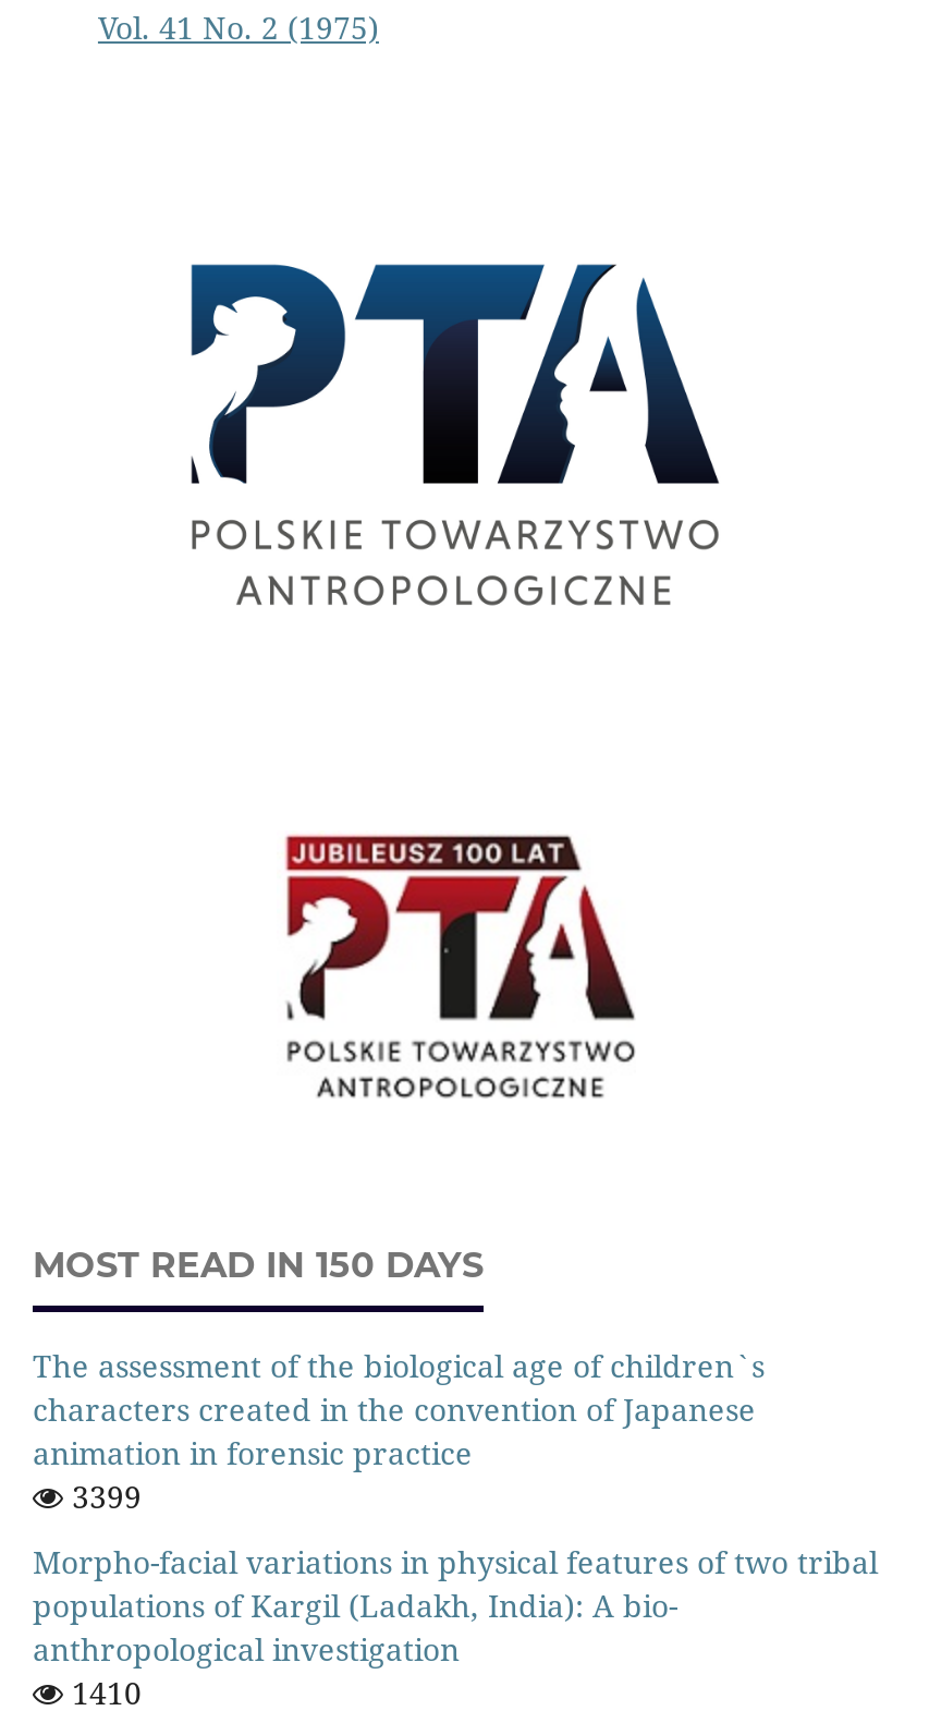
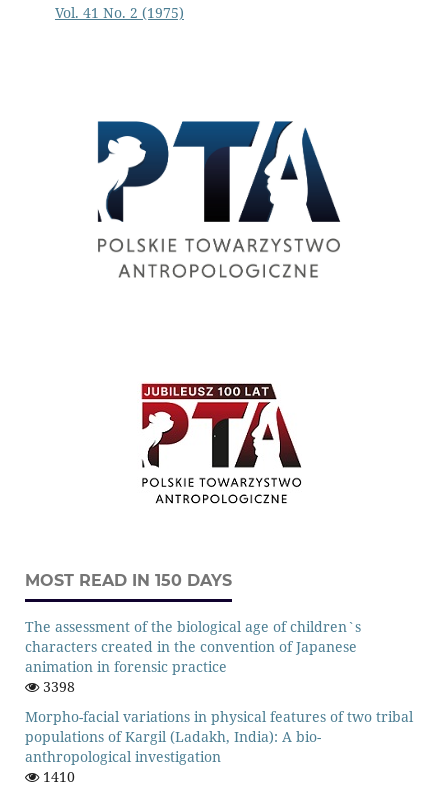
[63,1475,142,1516] 3399 -> [39,677,75,696] 3398

